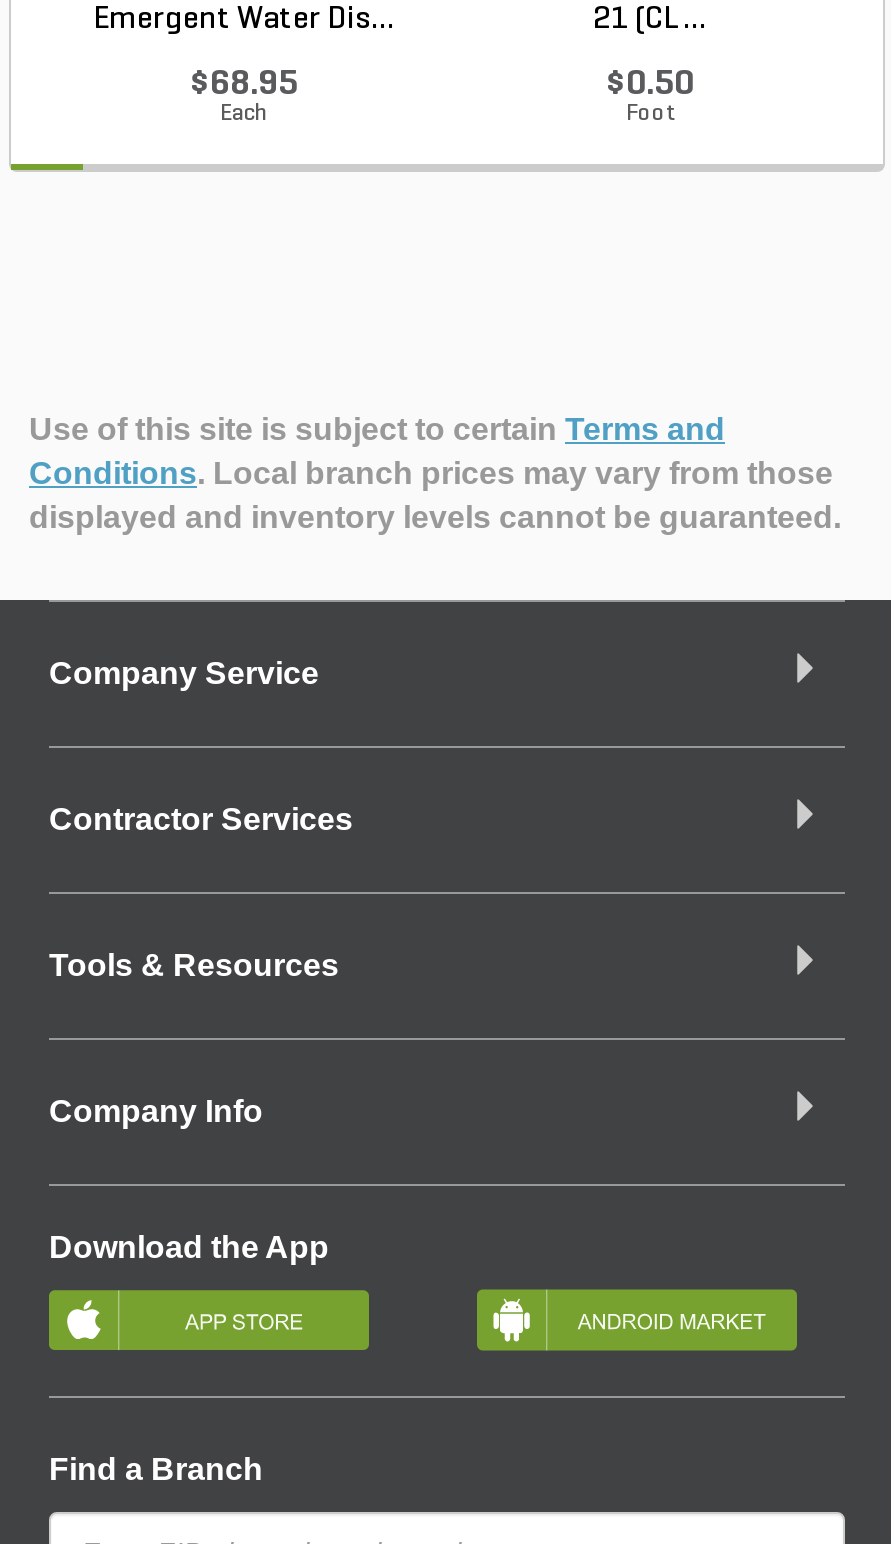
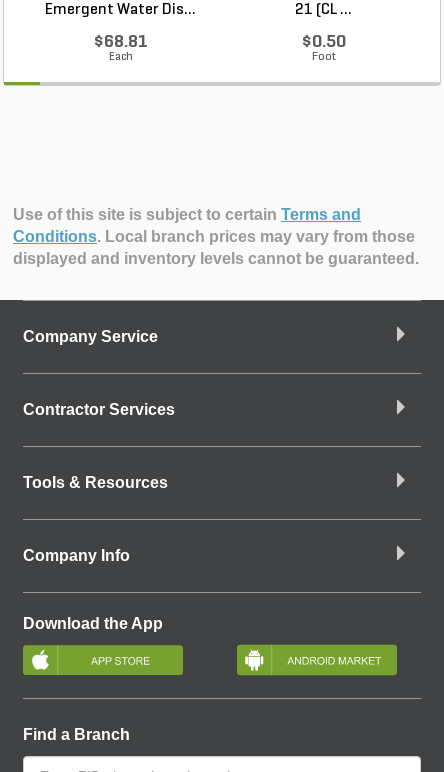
[190,66,298,104] $68.95 -> [93,33,147,52] $68.81

